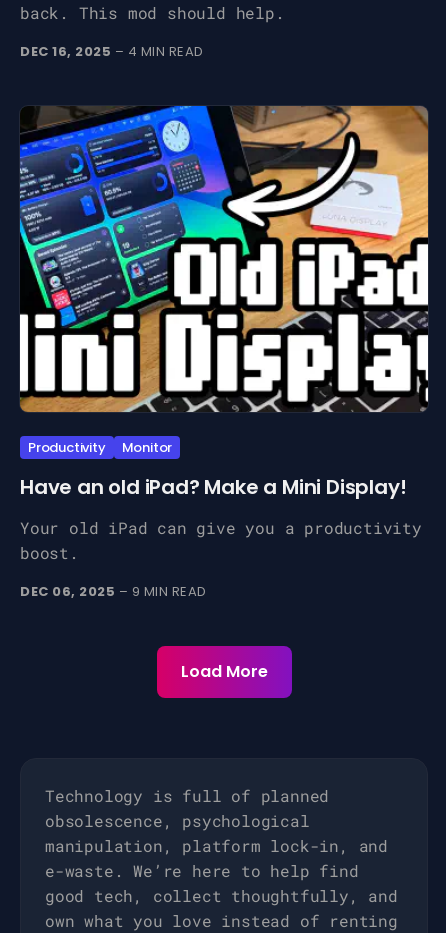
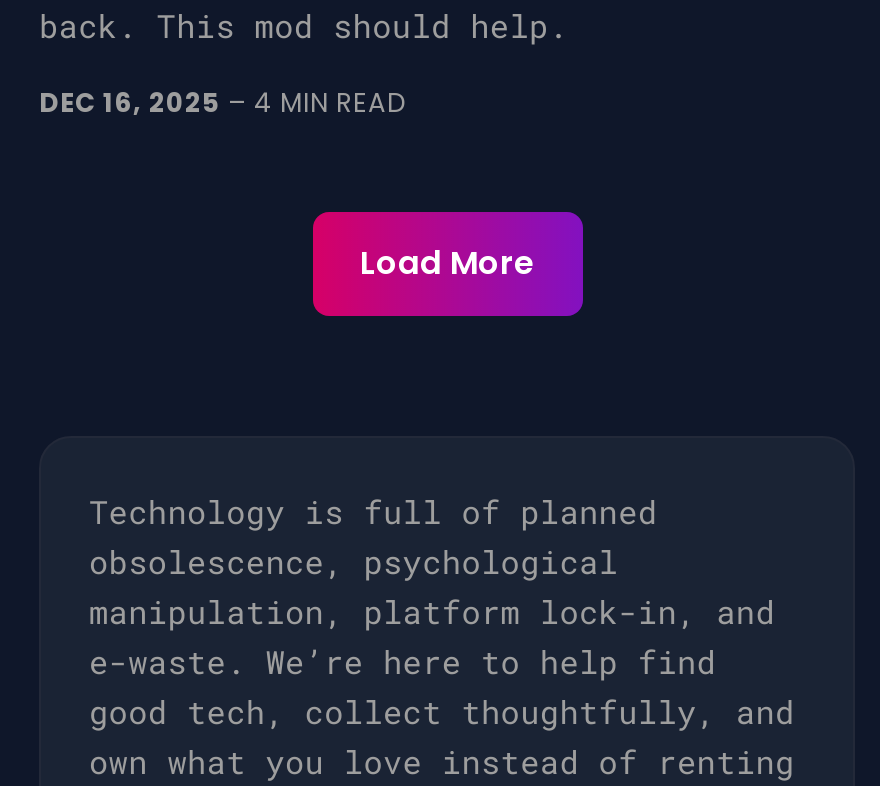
[19,105,429,601] [image] | Productivity | Monitor | Have an old iPad? Make a Mini Display! | Your old iPad can give you a productivity | boost. | DEC 06, 2025 – 9 MIN READ -> none

